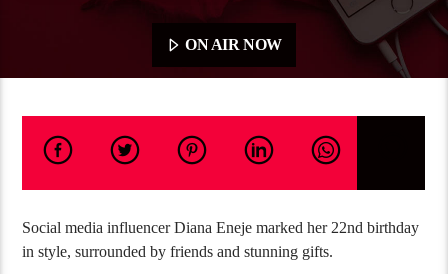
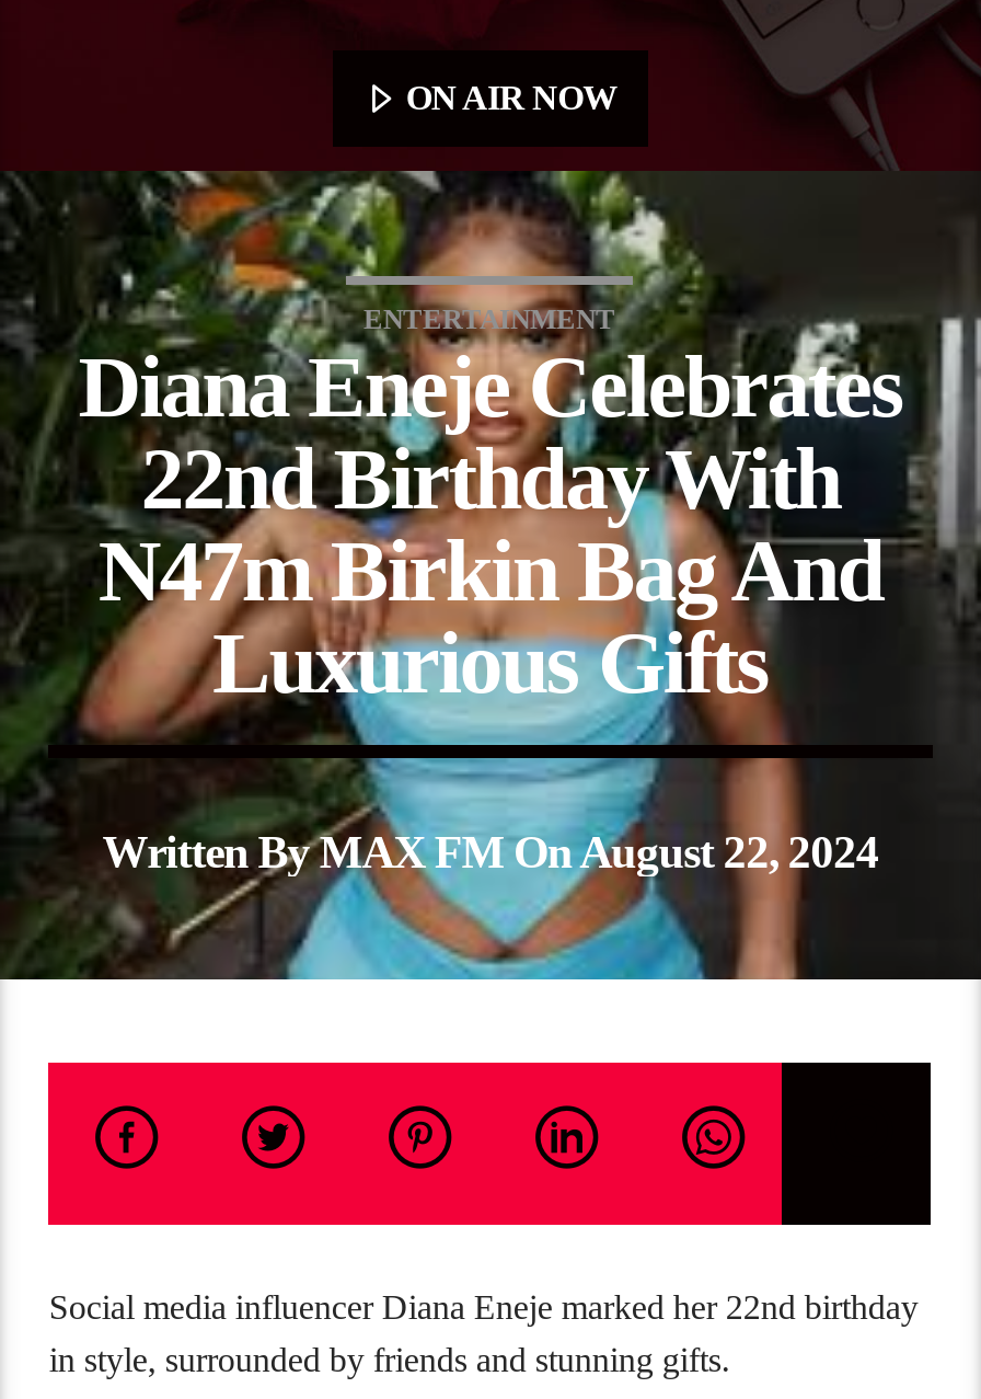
none -> [7,169,974,982] [image] | ENTERTAINMENT | Diana Eneje Celebrates | 22nd Birthday With | N47m Birkin Bag And | Luxurious Gifts | Written By MAX FMOn August 22, 2024

